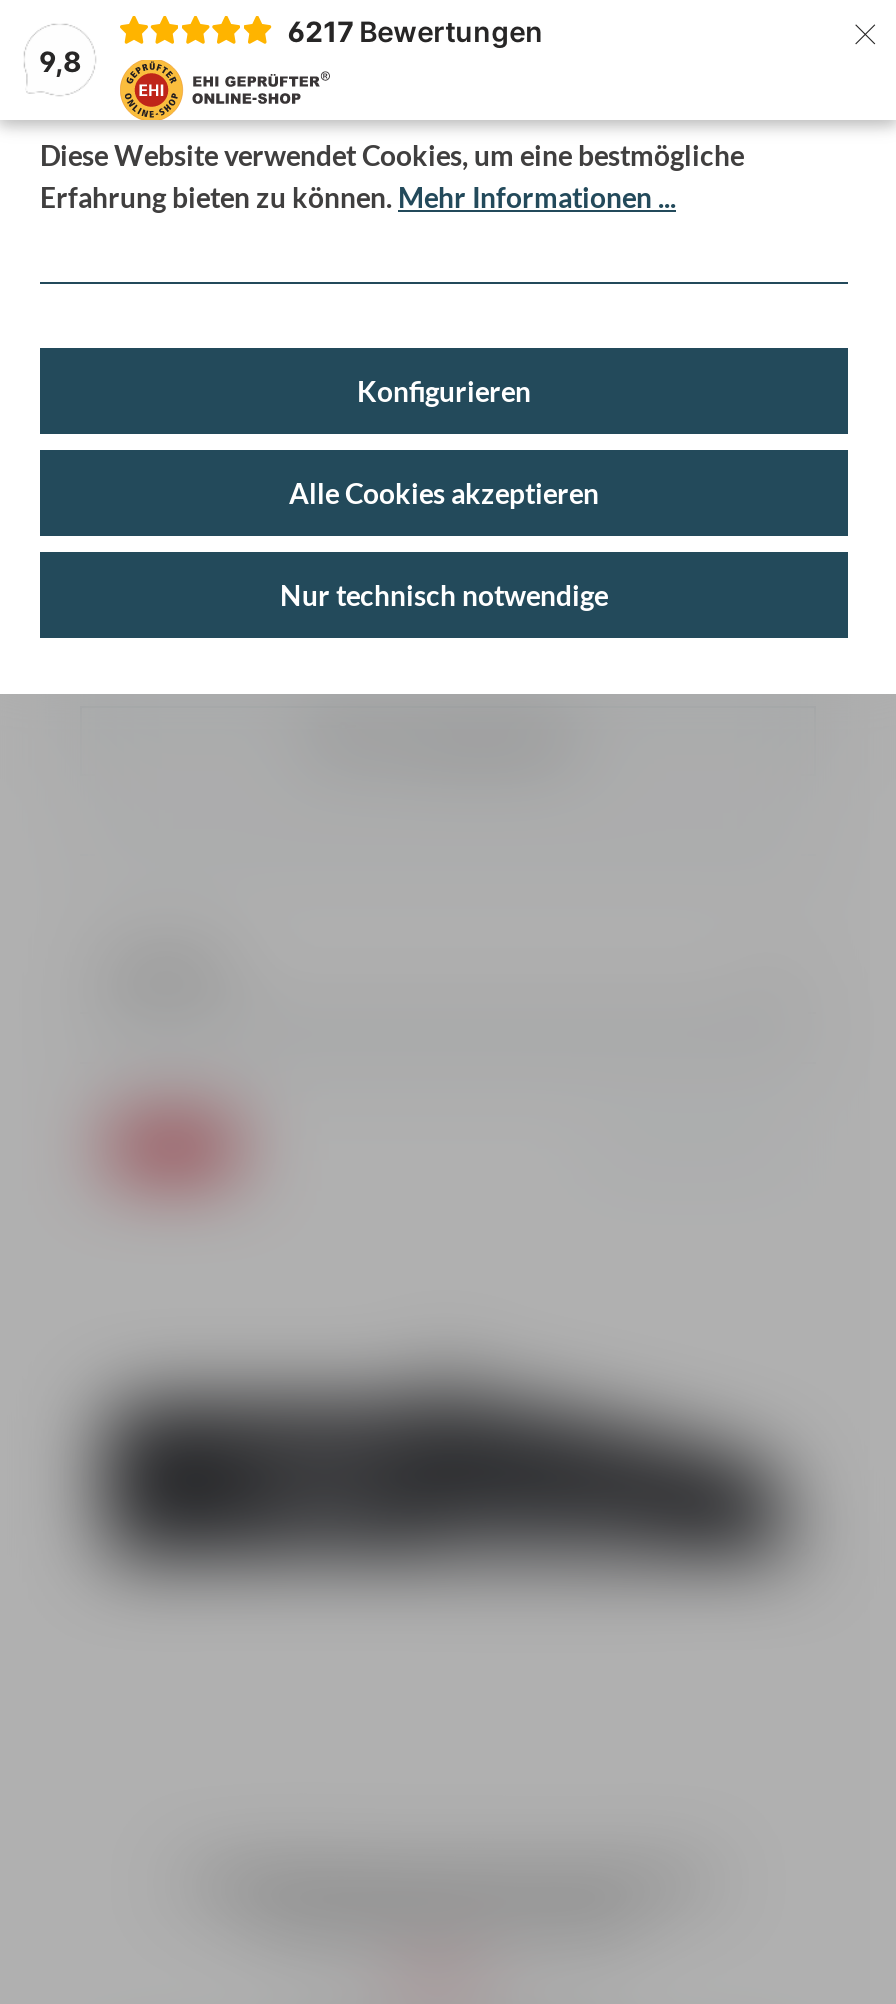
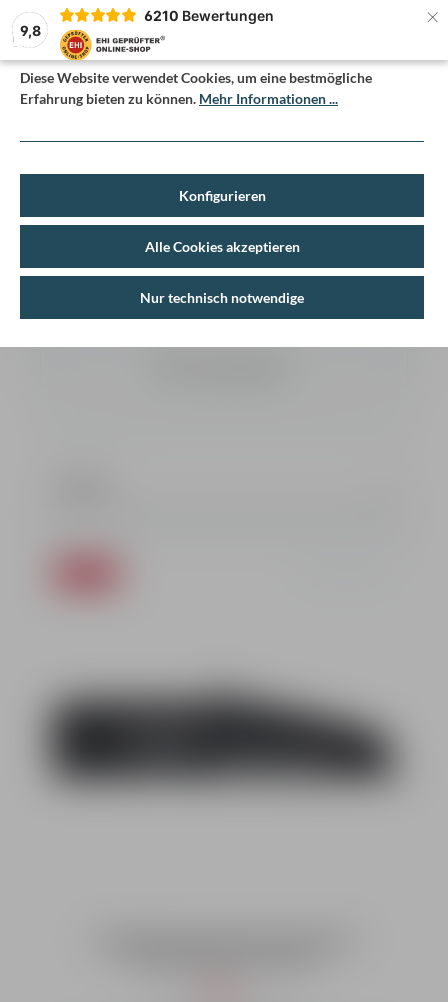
[287,13,543,47] 6217 Bewertungen -> [144,6,274,23] 6210 Bewertungen

